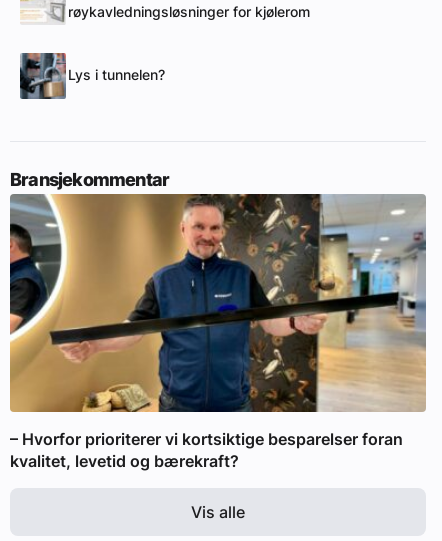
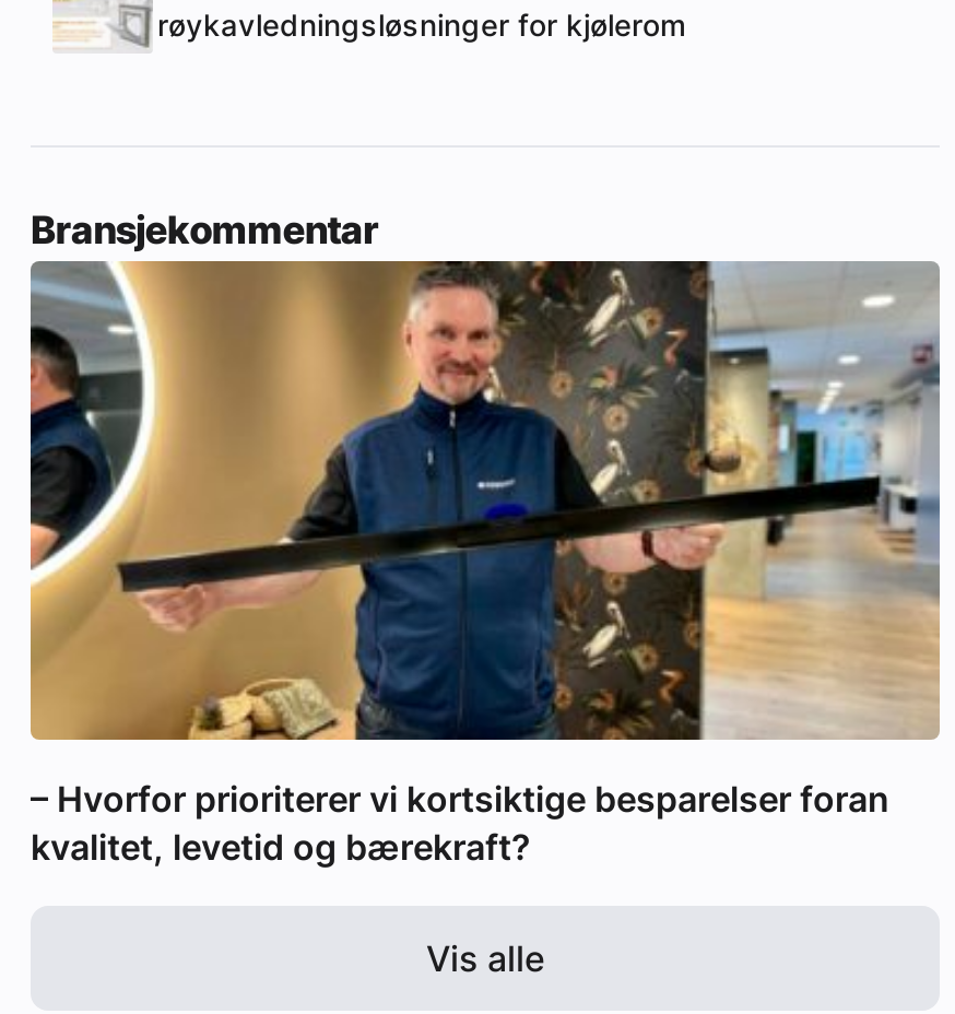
[19,52,165,100] [image] | Lys i tunnelen? -> none

